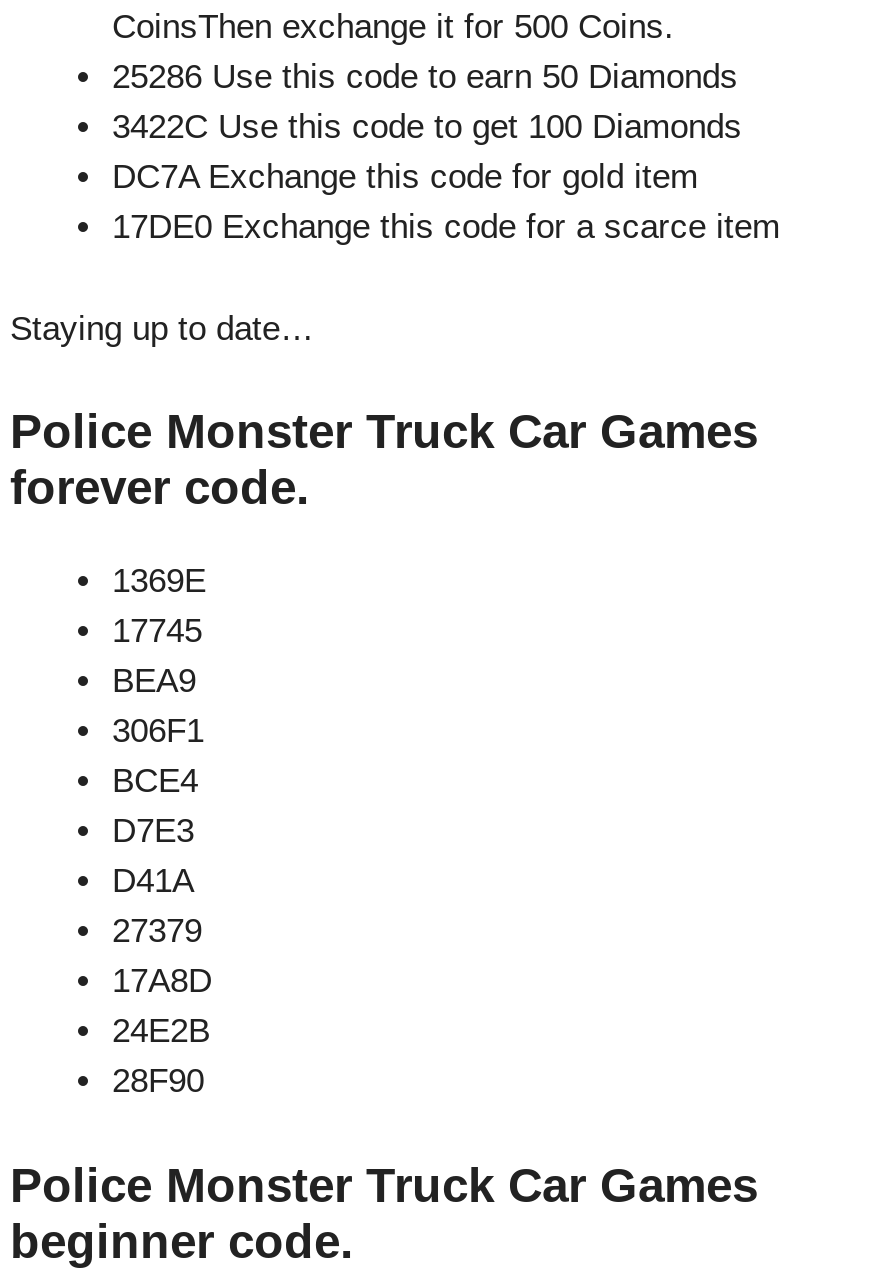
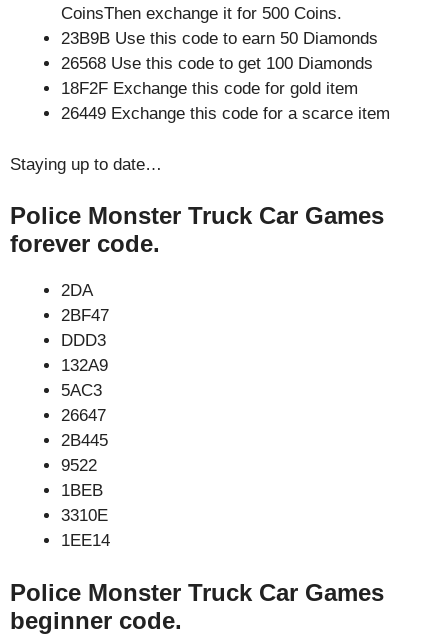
[112,58,738,96] 25286 Use this code to earn 50 Diamonds -> [61,29,378,48] 23B9B Use this code to earn 50 Diamonds
[112,108,742,146] 3422C Use this code to get 100 Diamonds -> [61,54,373,73] 26568 Use this code to get 100 Diamonds
[112,158,698,196] DC7A Exchange this code for gold item -> [61,79,358,98] 18F2F Exchange this code for gold item
[112,208,780,246] 17DE0 Exchange this code for a scarce item -> [61,104,390,123] 26449 Exchange this code for a scarce item
[112,562,212,1100] 1369E | 17745 | BEA9 | 306F1 | BCE4 | D7E3 | D41A | 27379 | 17A8D | 24E2B | 28F90 -> [61,281,110,550] 2DA | 2BF47 | DDD3 | 132A9 | 5AC3 | 26647 | 2B445 | 9522 | 1BEB | 3310E | 1EE14

